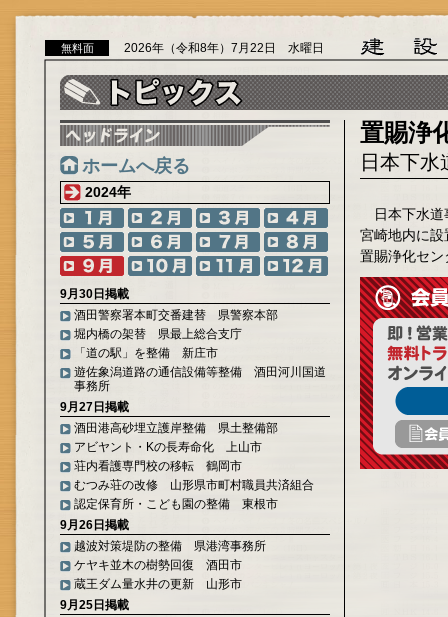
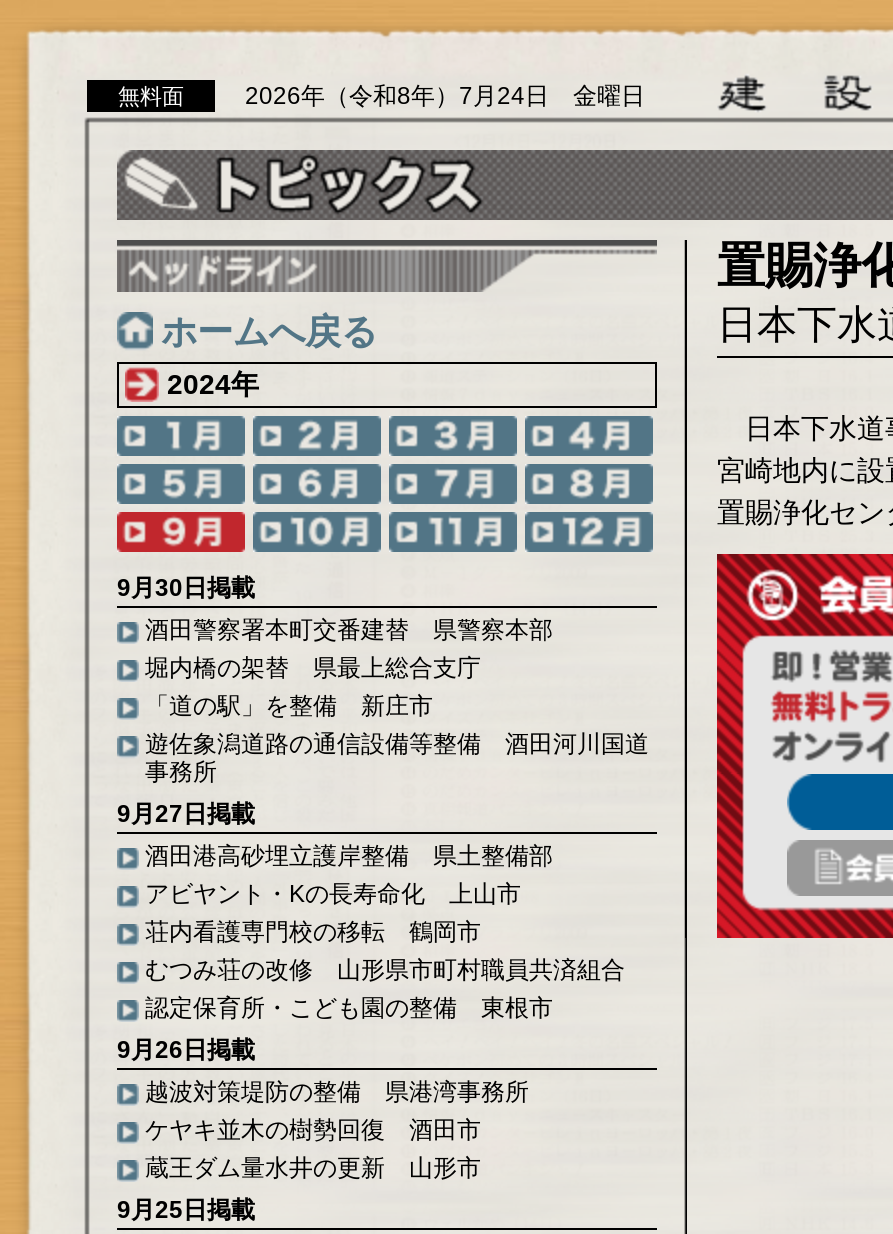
[124,41,324,55] 2026年（令和8年）7月22日 水曜日 -> [245,82,645,110] 2026年（令和8年）7月24日 金曜日

